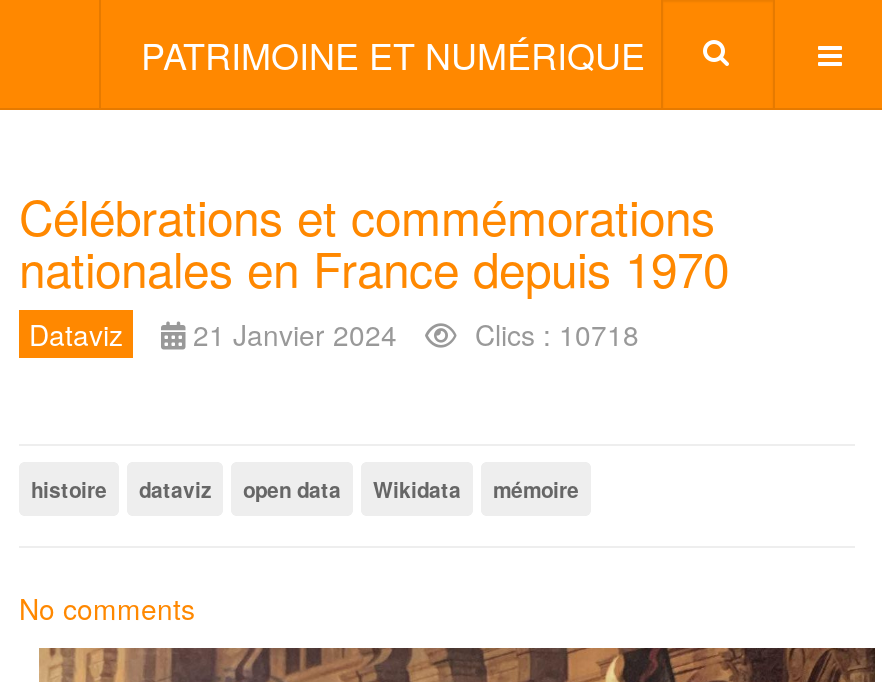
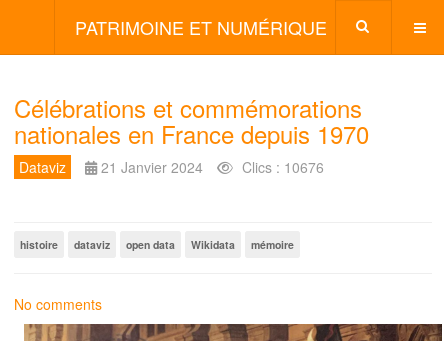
[29,314,639,354] Dataviz 21 Janvier 2024 Clics : 10718 -> [19,157,324,177] Dataviz 21 Janvier 2024 Clics : 10676

